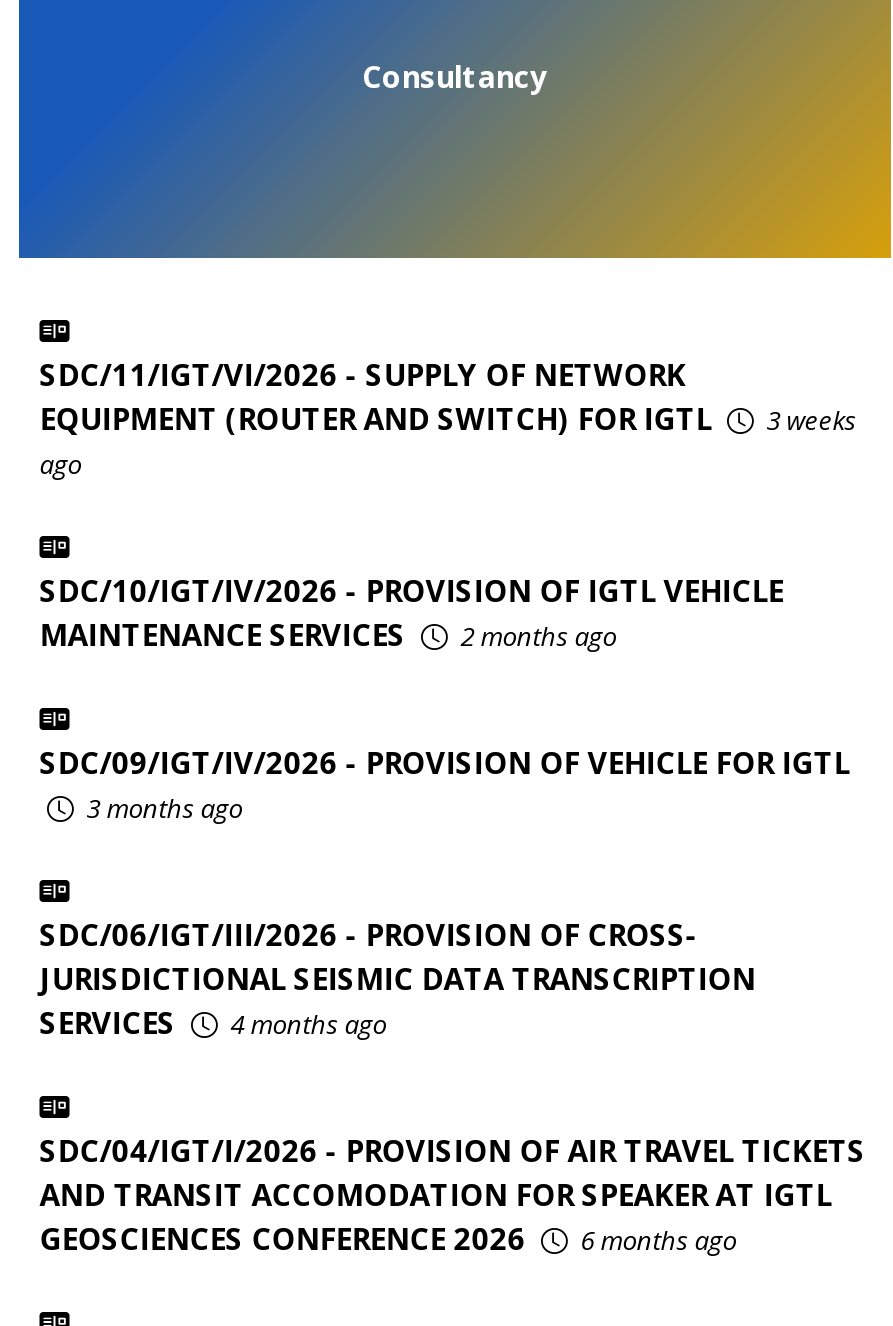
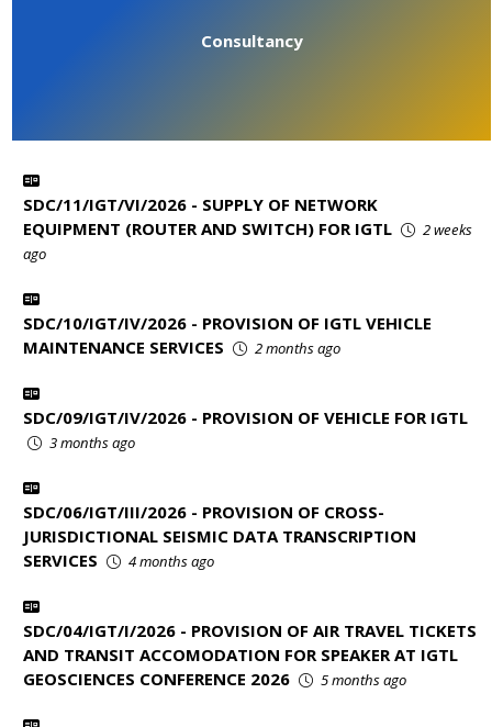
[39,398,857,438] EQUIPMENT (ROUTER AND SWITCH) FOR IGTL 3 weeks -> [23,218,472,240] EQUIPMENT (ROUTER AND SWITCH) FOR IGTL 2 weeks
[39,1218,737,1258] GEOSCIENCES CONFERENCE 2026 6 months ago -> [23,668,406,690] GEOSCIENCES CONFERENCE 2026 5 months ago

